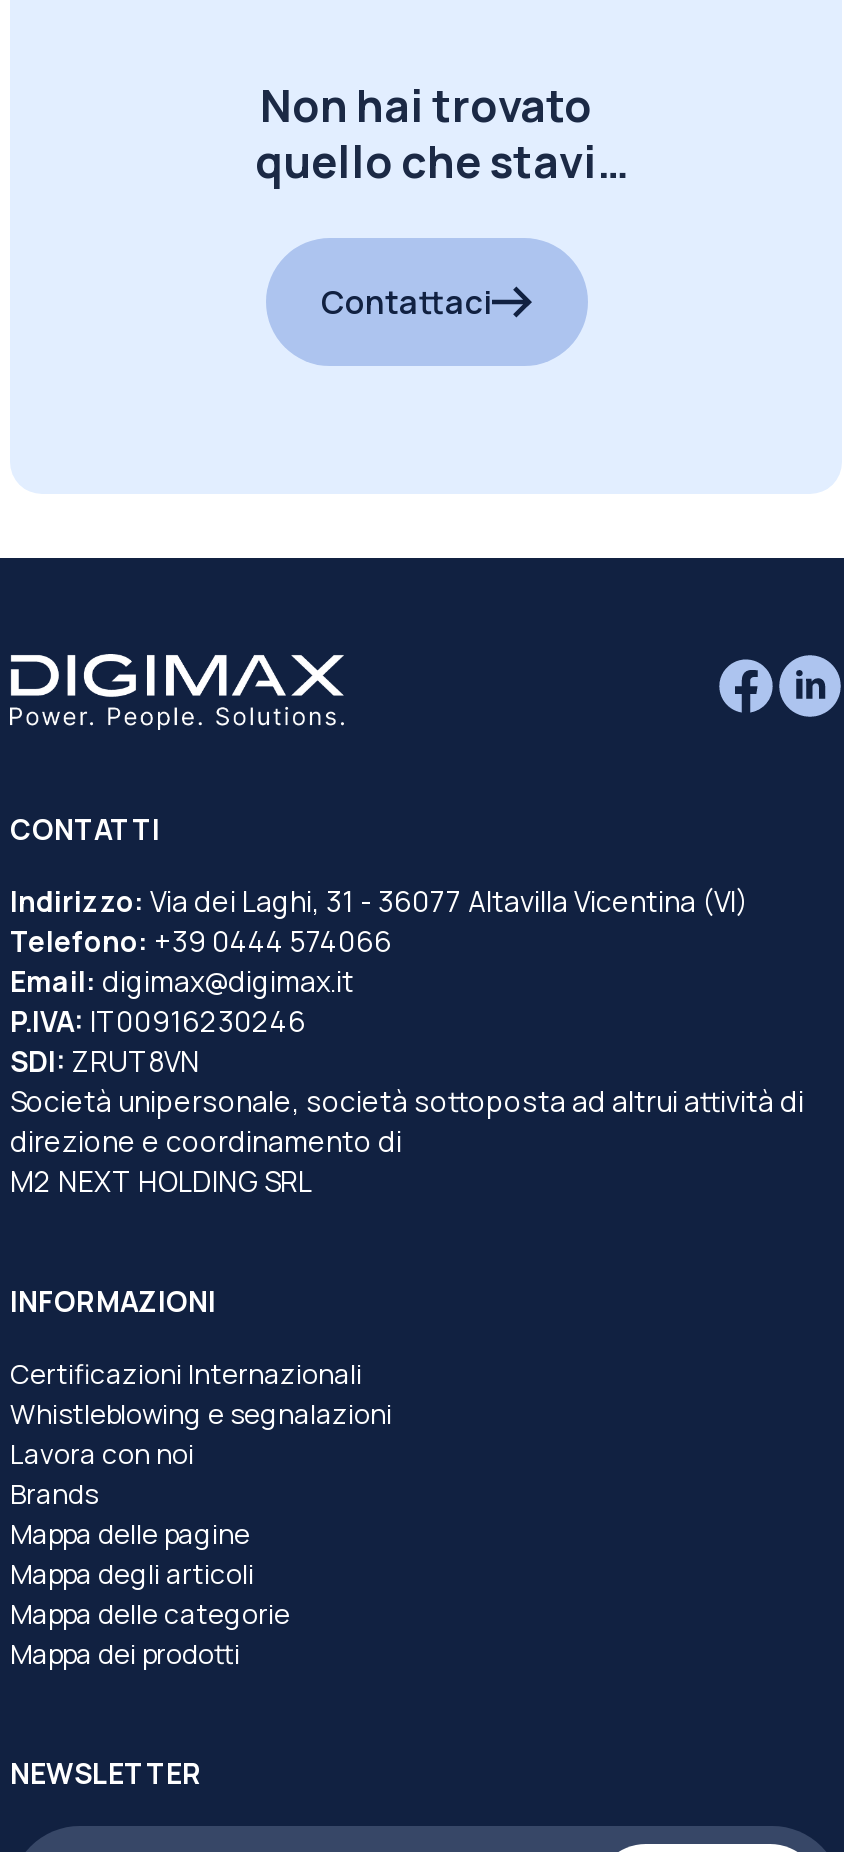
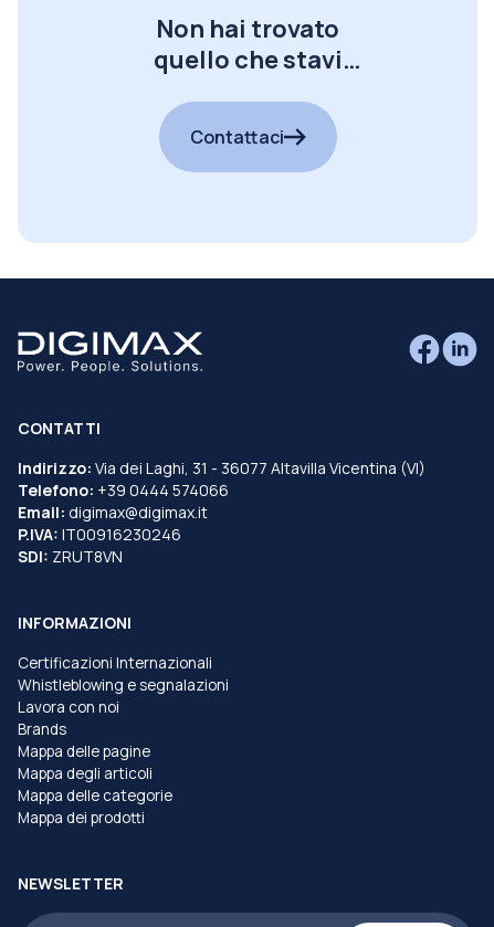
[10,1082,804,1200] Società unipersonale, società sottoposta ad altrui attività di | direzione e coordinamento di | M2 NEXT HOLDING SRL -> none

